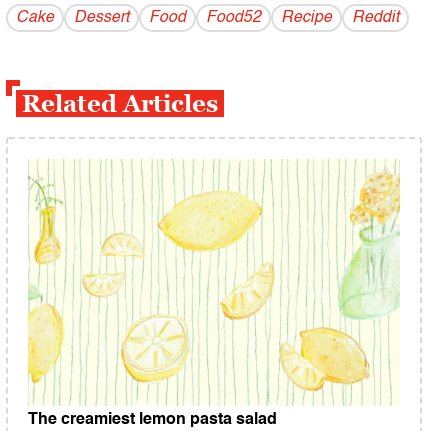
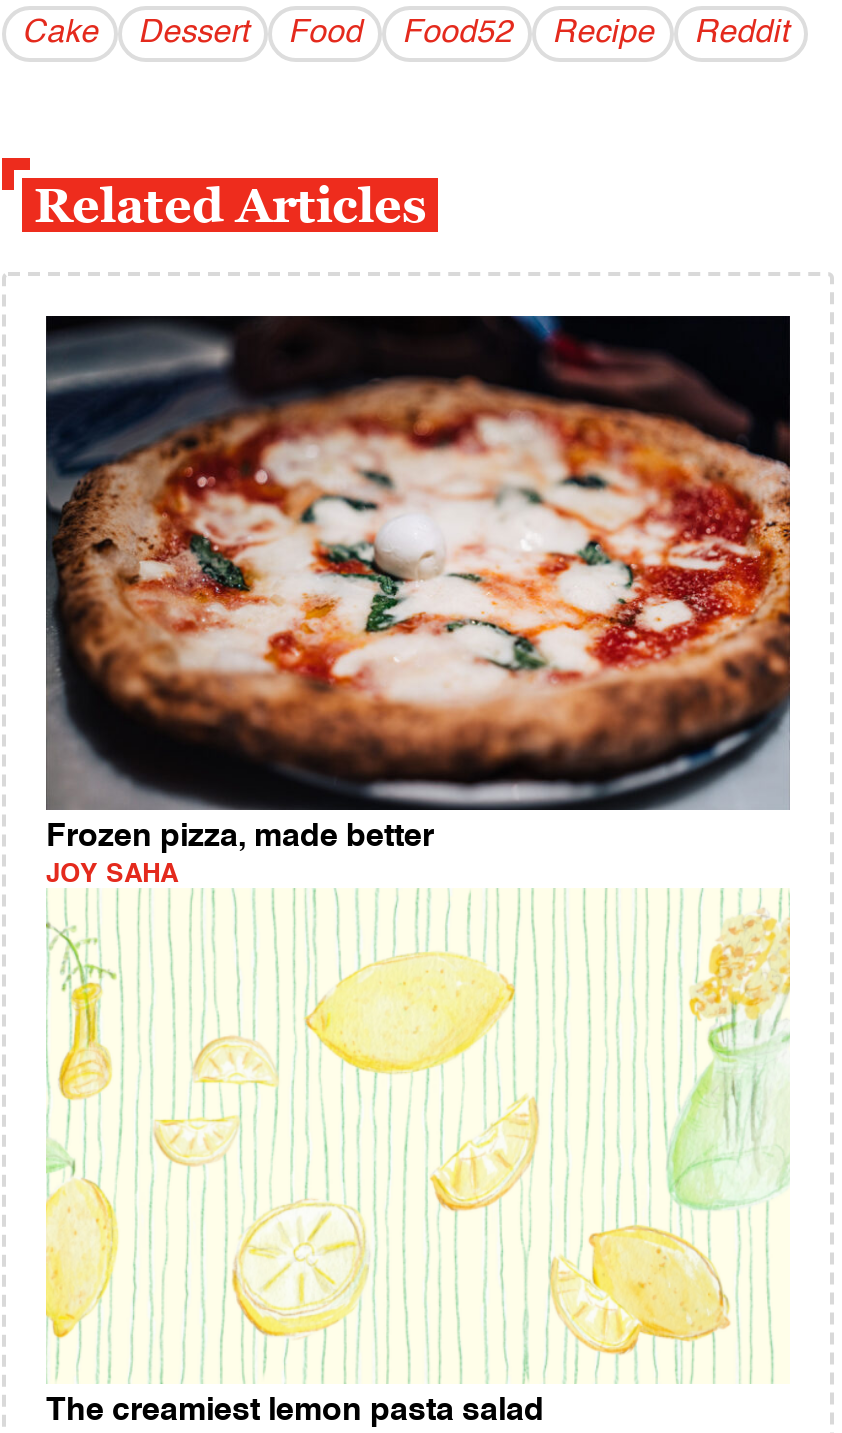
none -> [44,314,792,889] [image] | Frozen pizza, made better | JOY SAHA

